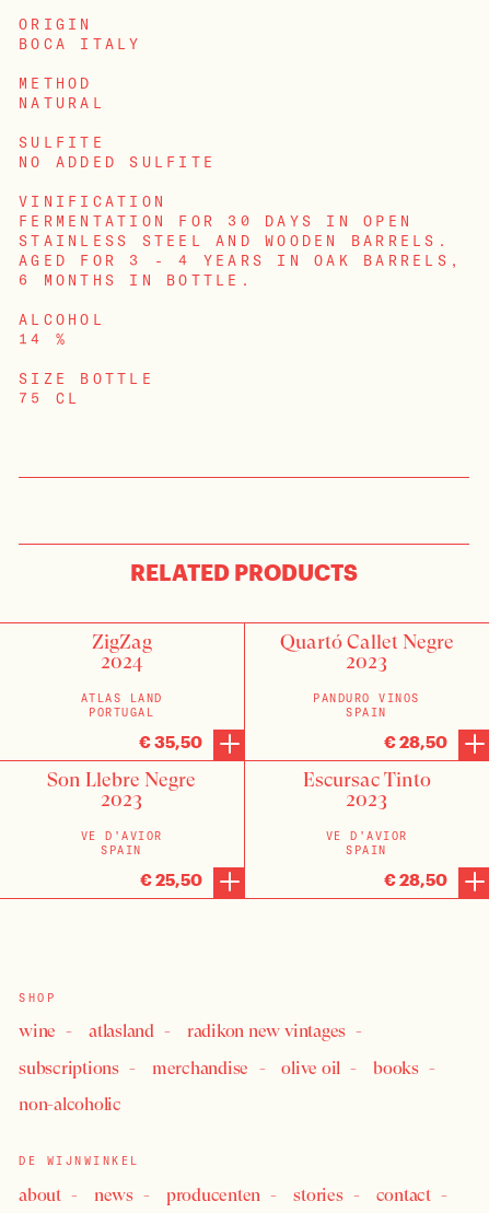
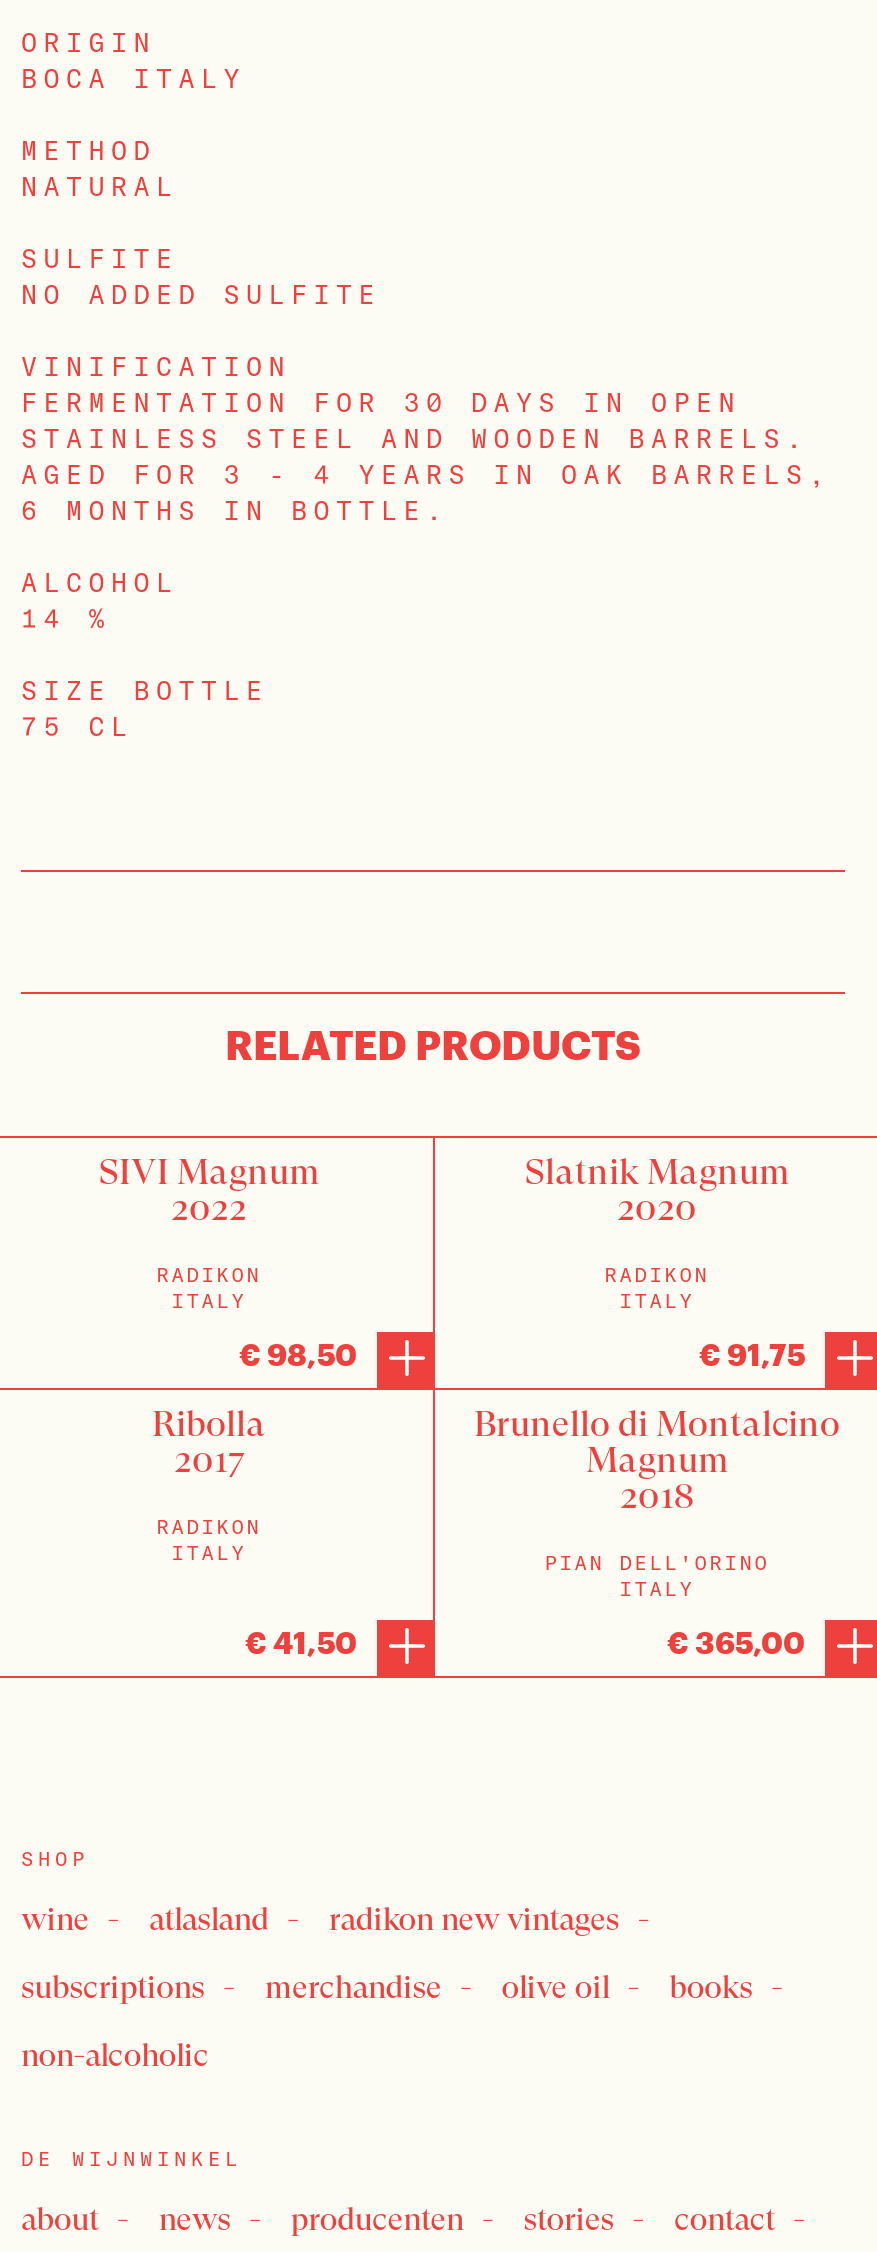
[91,630,152,672] ZigZag | 2024 -> [99,1149,319,1227] SIVI Magnum | 2022
[280,630,453,672] Quartó Callet Negre | 2023 -> [525,1149,789,1227] Slatnik Magnum | 2020
[80,691,162,719] ATLAS LAND | PORTUGAL -> [157,1261,261,1313] RADIKON | ITALY
[313,691,420,719] PANDURO VINOS | SPAIN -> [605,1261,709,1313] RADIKON | ITALY
[139,731,202,751] € 35,50 -> [239,1335,357,1371] € 98,50
[384,731,447,751] € 28,50 -> [699,1335,805,1371] € 91,75
[47,768,196,810] Son Llebre Negre | 2023 -> [152,1401,266,1479] Ribolla | 2017
[302,768,430,810] Escursac Tinto | 2023 -> [474,1401,840,1515] Brunello di Montalcino | Magnum | 2018
[80,829,162,857] VE D'AVIOR | SPAIN -> [157,1513,261,1565] RADIKON | ITALY
[325,829,408,857] VE D'AVIOR | SPAIN -> [545,1549,769,1601] PIAN DELL'ORINO | ITALY
[140,869,202,889] € 25,50 -> [245,1623,357,1659] € 41,50
[384,869,447,889] € 28,50 -> [667,1623,805,1659] € 365,00

